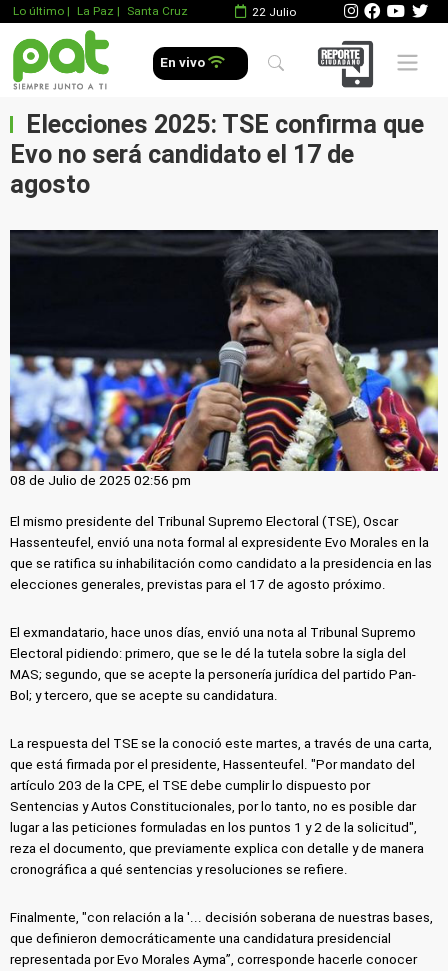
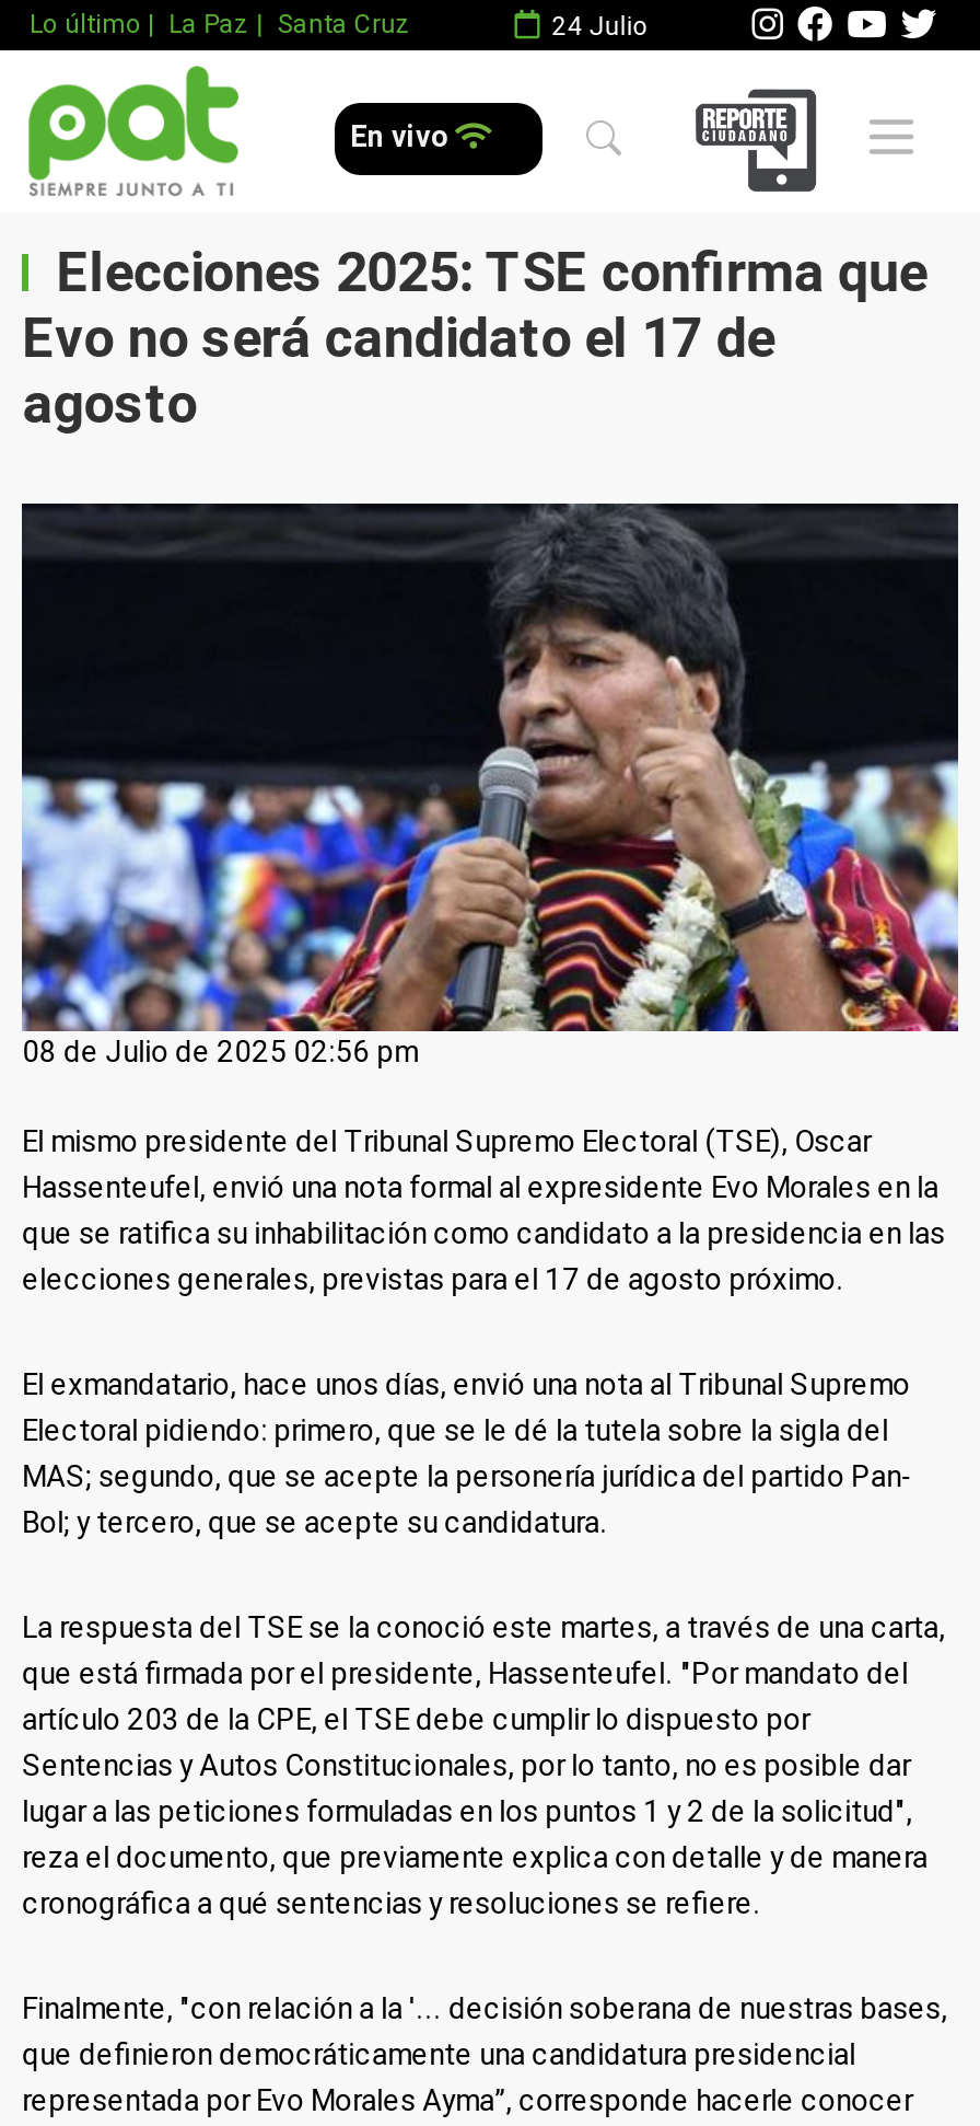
[246,5,296,19] 22 Julio -> [539,11,648,42] 24 Julio

